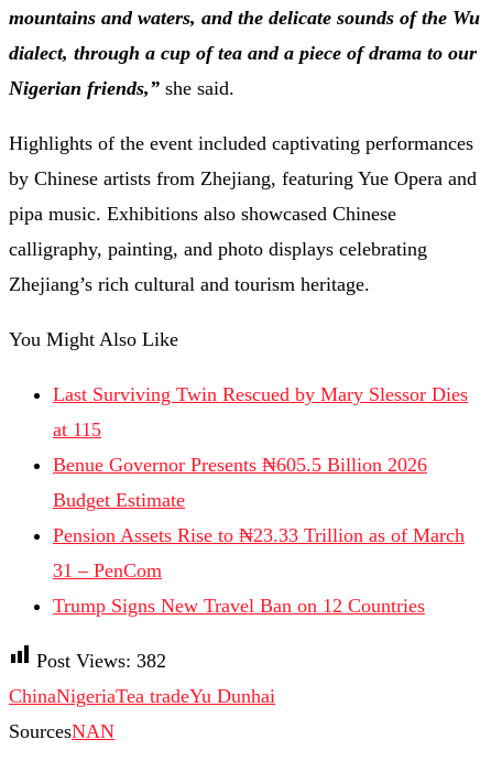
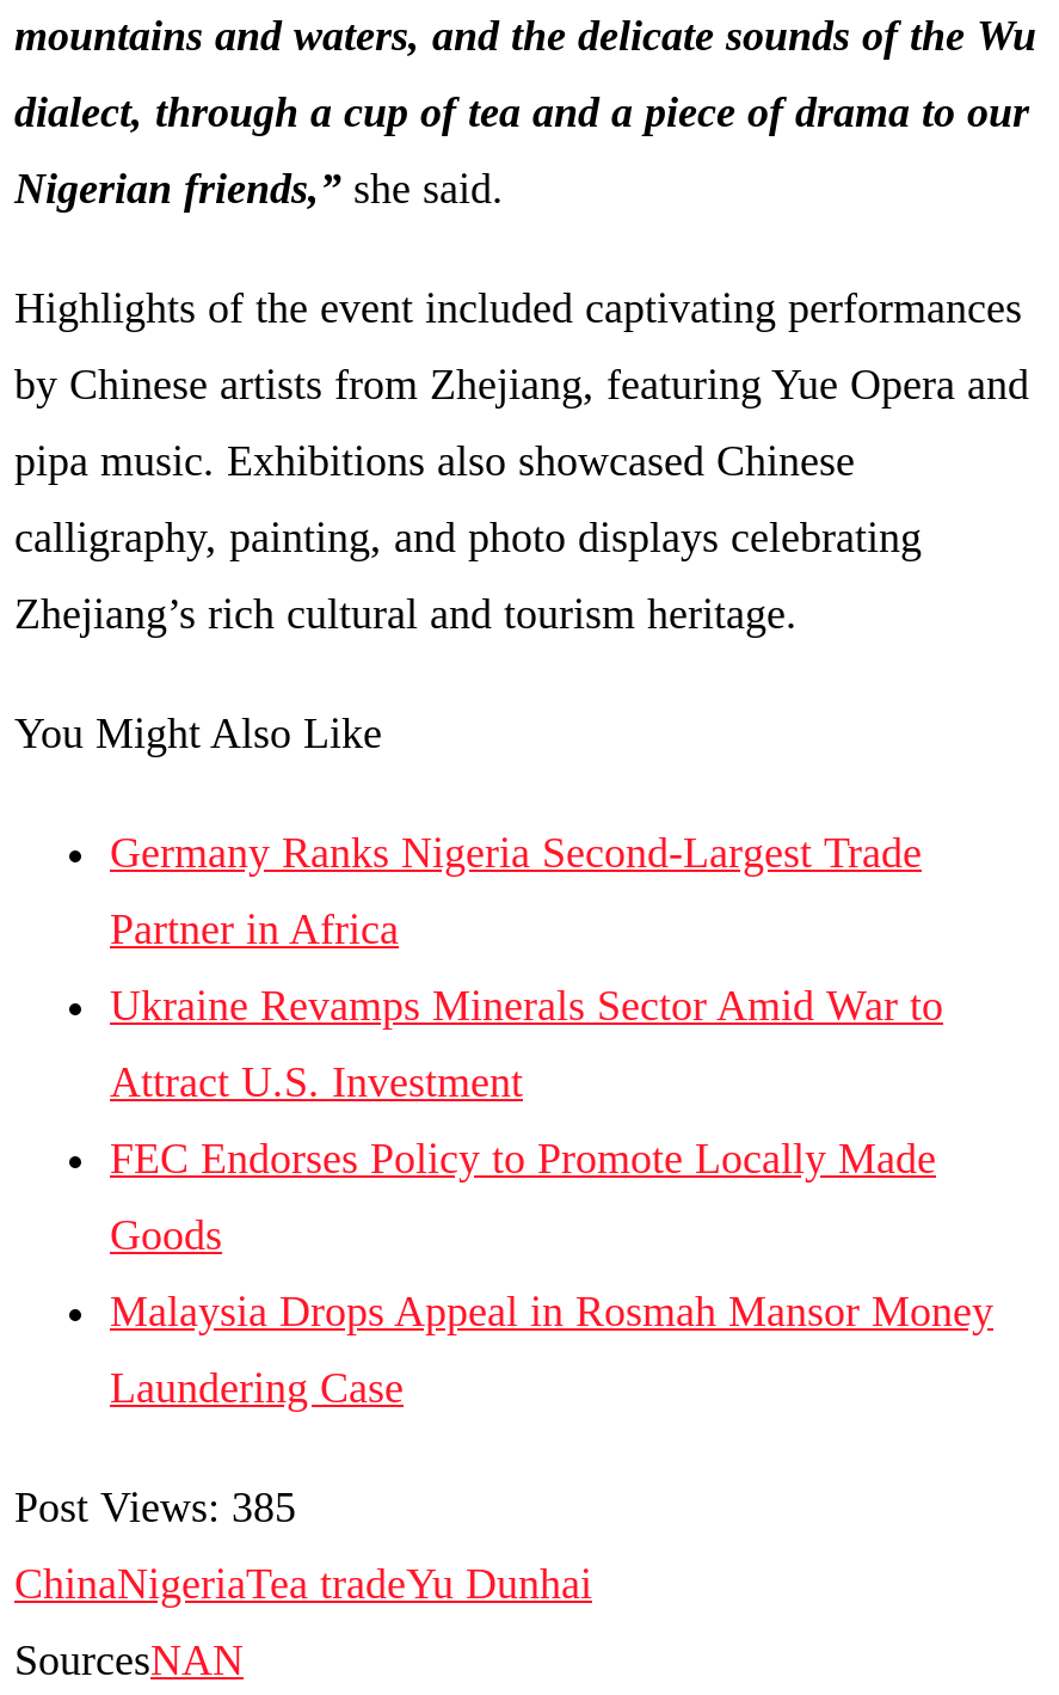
[36,383,468,672] Last Surviving Twin Rescued by Mary Slessor Dies | at 115 | Benue Governor Presents ₦605.5 Billion 2026 | Budget Estimate | Pension Assets Rise to ₦23.33 Trillion as of March | 31 – PenCom | Trump Signs New Travel Ban on 12 Countries | Post Views: 382 -> [14,829,993,1532] Germany Ranks Nigeria Second-Largest Trade | Partner in Africa | Ukraine Revamps Minerals Sector Amid War to | Attract U.S. Investment | FEC Endorses Policy to Promote Locally Made | Goods | Malaysia Drops Appeal in Rosmah Mansor Money | Laundering Case | Post Views: 385

